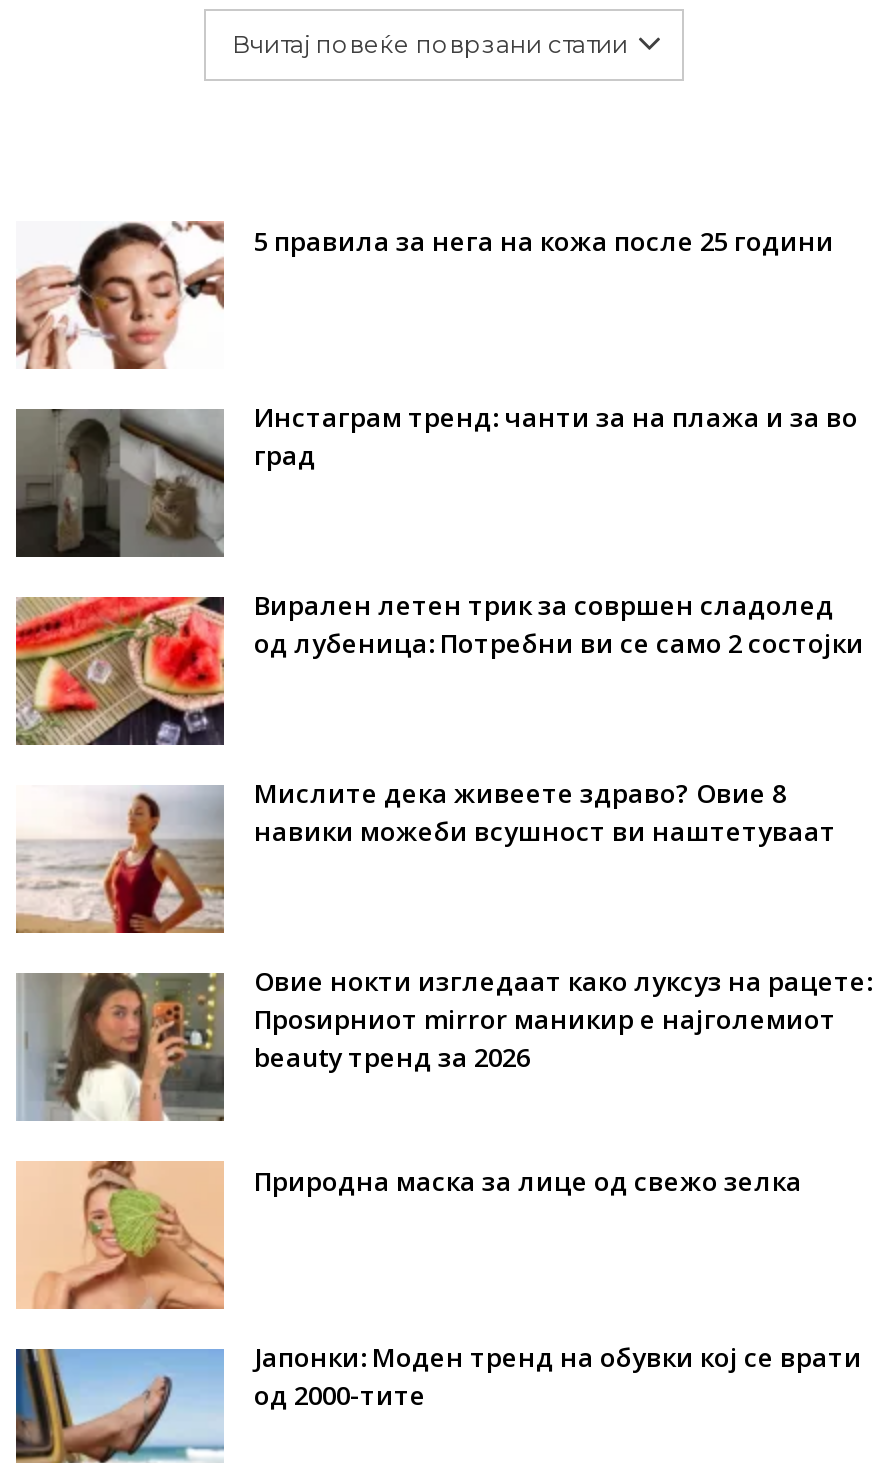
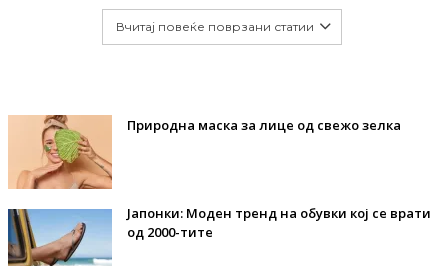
[14,221,834,371] [image] | 5 правила за нега на кожа после 25 години -> none
[14,399,858,559] [image] | Инстаграм тренд: чанти за на плажа и за во | град -> none
[14,587,864,747] [image] | Вирален летен трик за совршен сладолед | од лубеница: Потребни ви се само 2 состојки -> none
[16,775,836,935] [image] | Мислите дека живеете здраво? Овие 8 | навики можеби всушност ви наштетуваат -> none
[16,963,872,1123] [image] | Овие нокти изгледаат како луксуз на рацете: | Проѕирниот mirror маникир е најголемиот | beauty тренд за 2026 -> none

